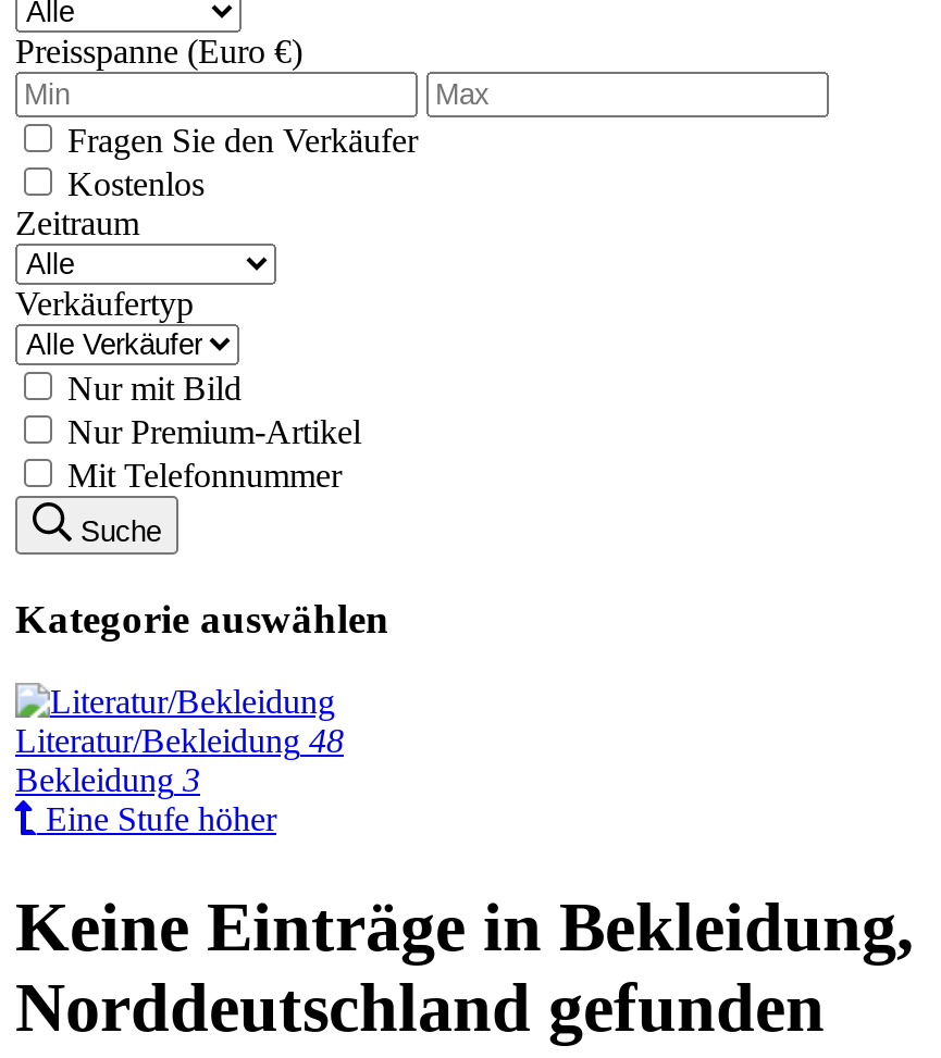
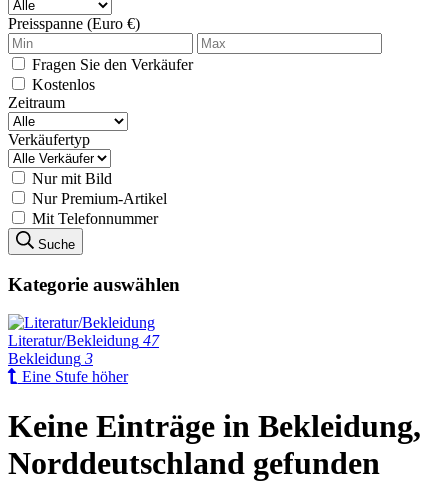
[15,723,344,760] Literatur/Bekleidung 48 -> [8,332,159,349] Literatur/Bekleidung 47

